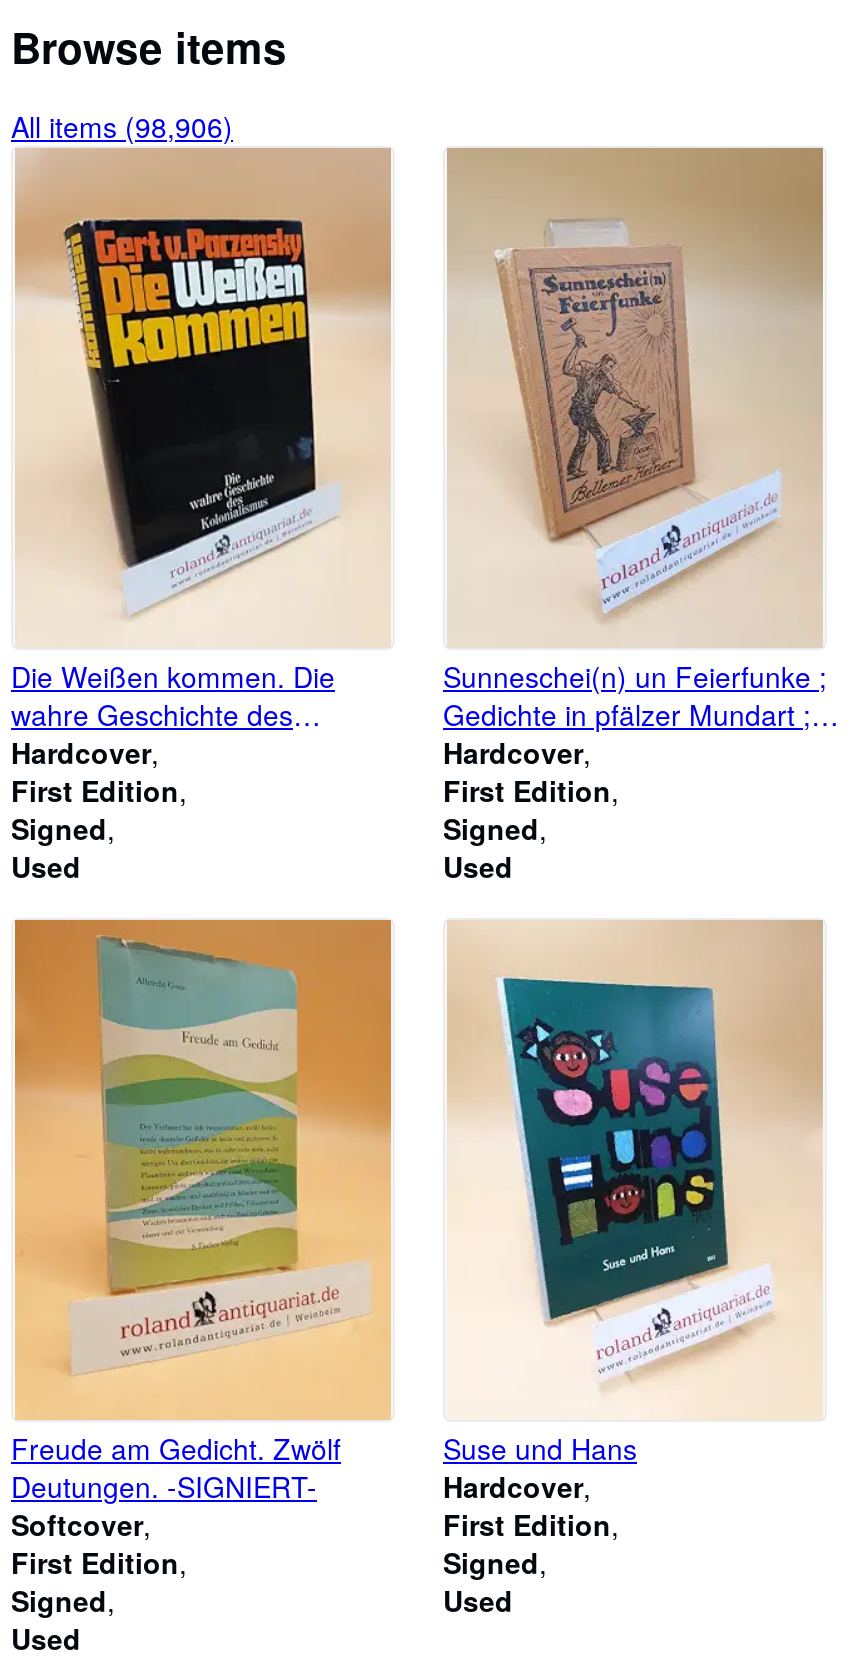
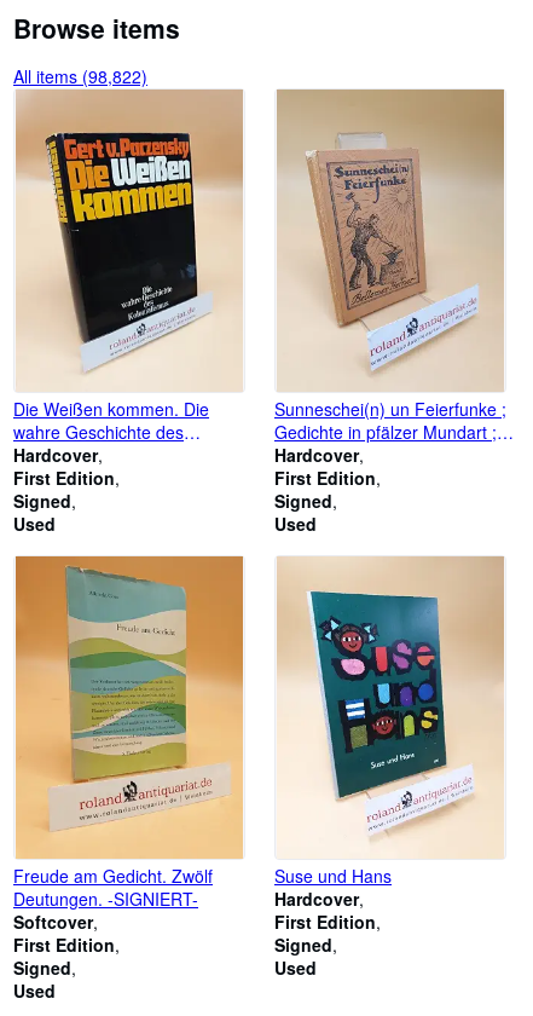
[11,106,233,146] All items (98,906) -> [13,64,147,88] All items (98,822)

